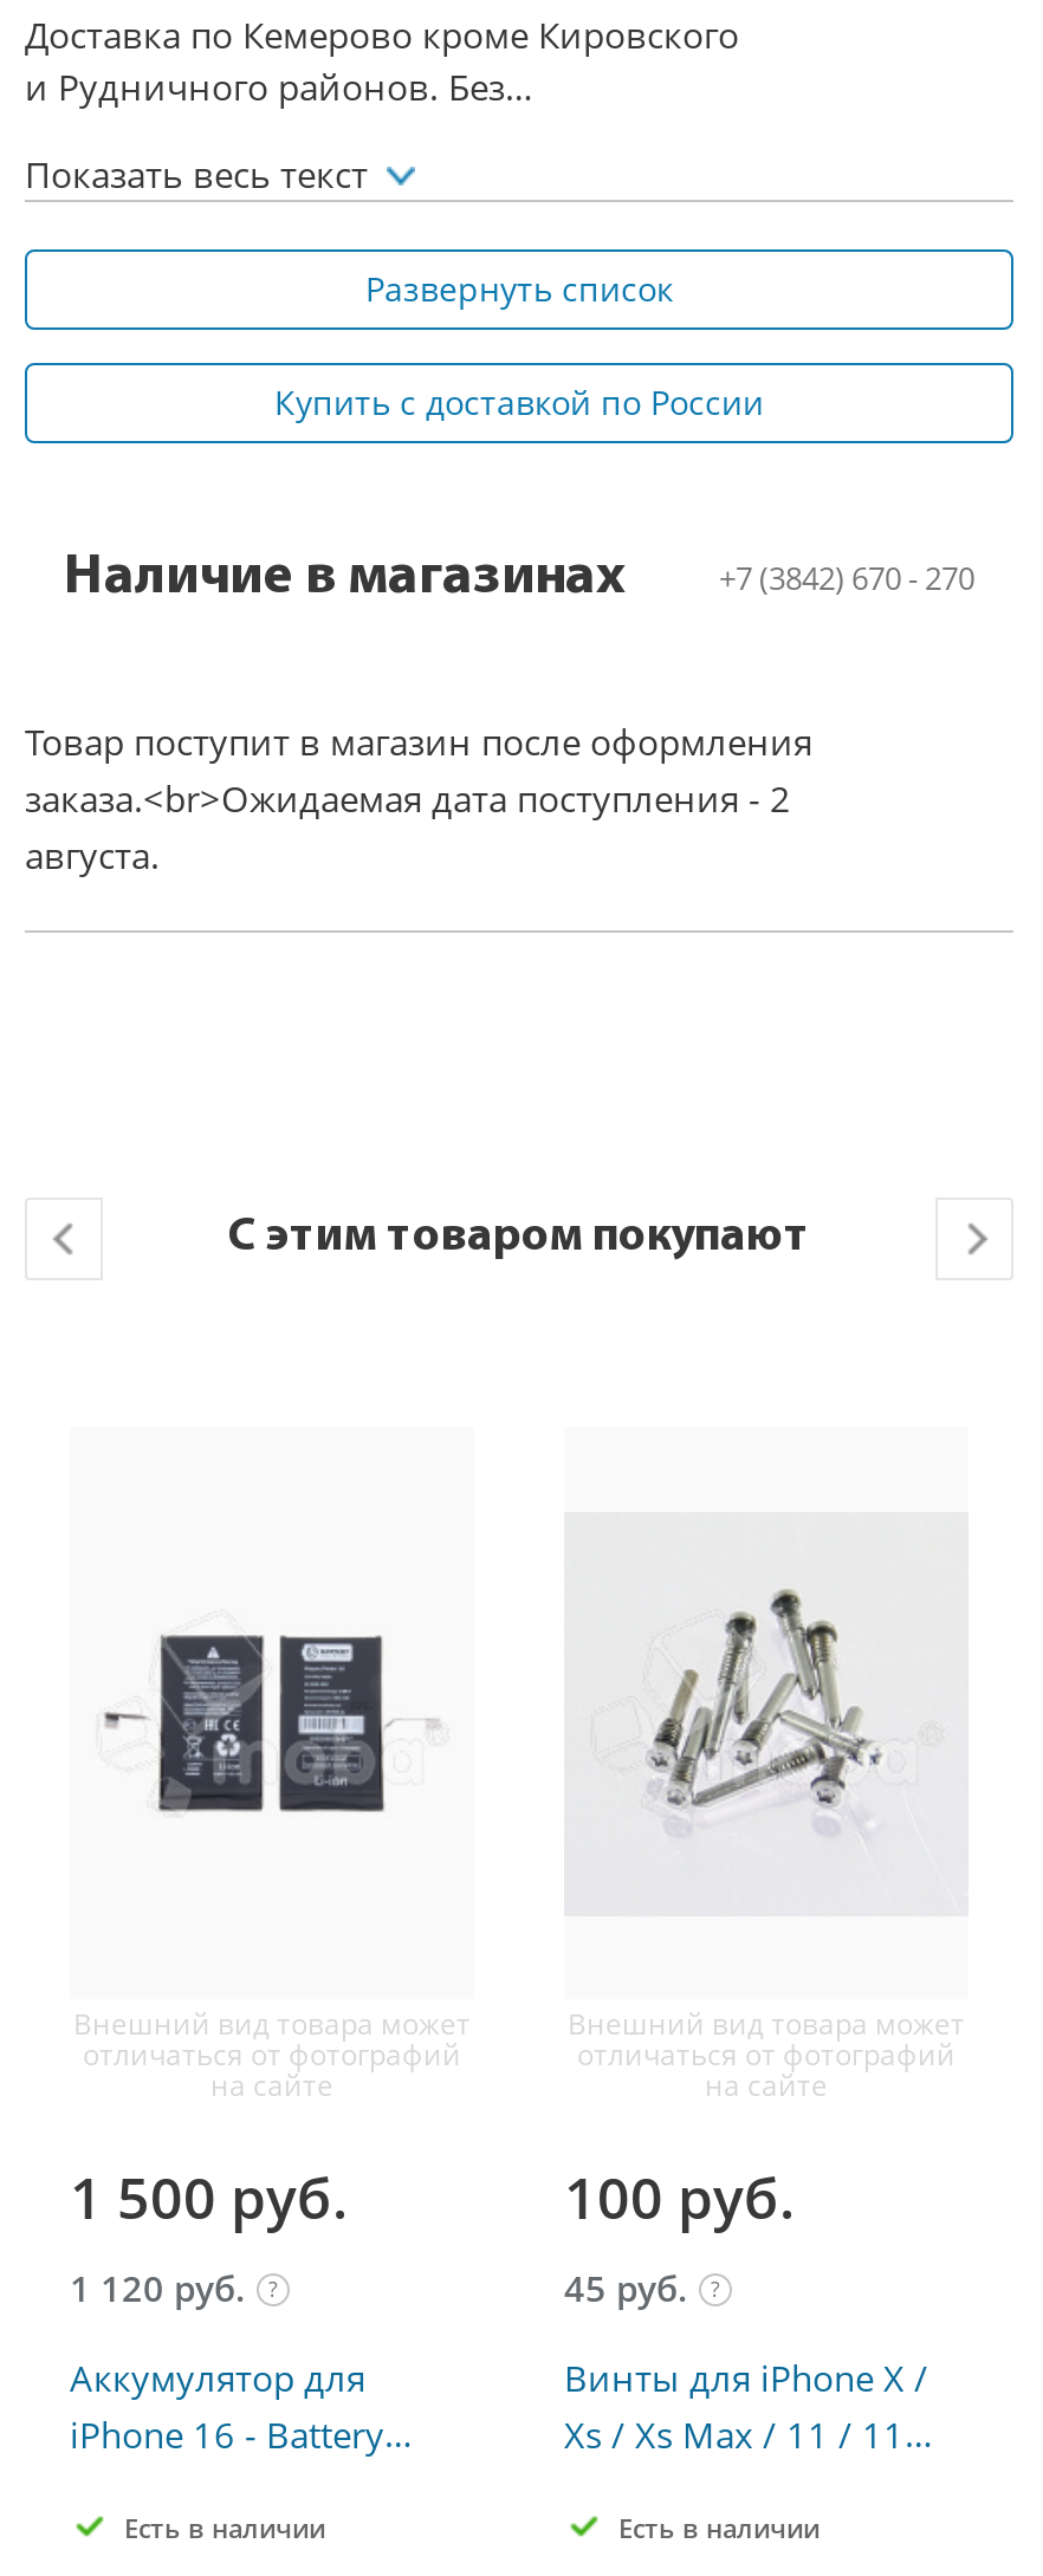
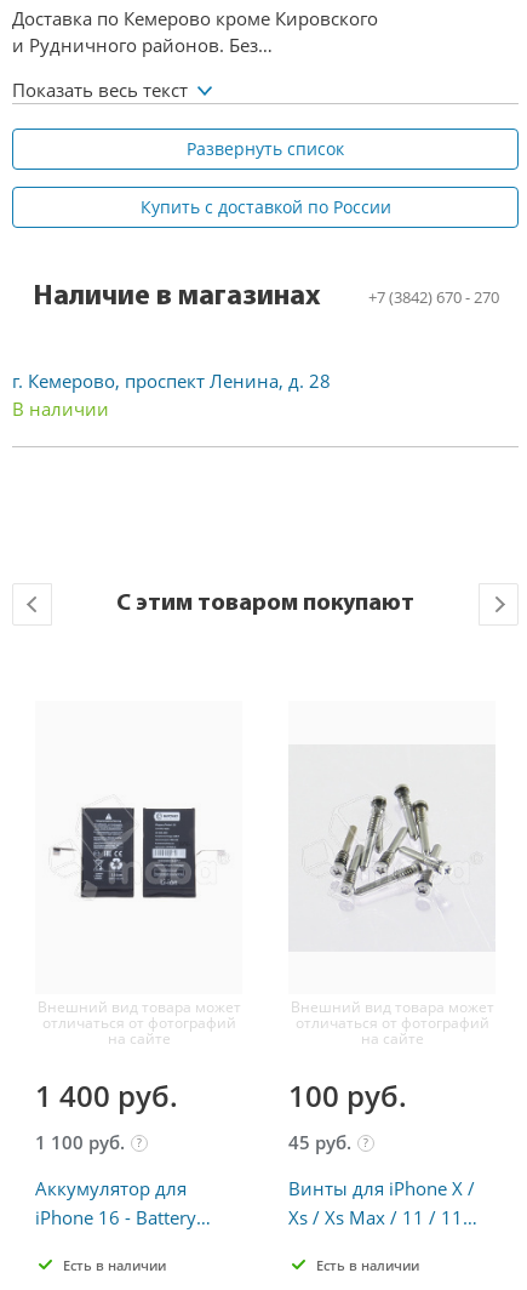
[25,718,812,878] Товар поступит в магазин после оформления | заказа.<br>Ожидаемая дата поступления - 2 | августа. -> [12,369,331,421] г. Кемерово, проспект Ленина, д. 28 | В наличии
[70,2156,349,2234] 1 500 руб. -> [35,1075,178,1115] 1 400 руб.
[70,2264,245,2311] 1 120 руб. -> [35,1130,125,1154] 1 100 руб.

